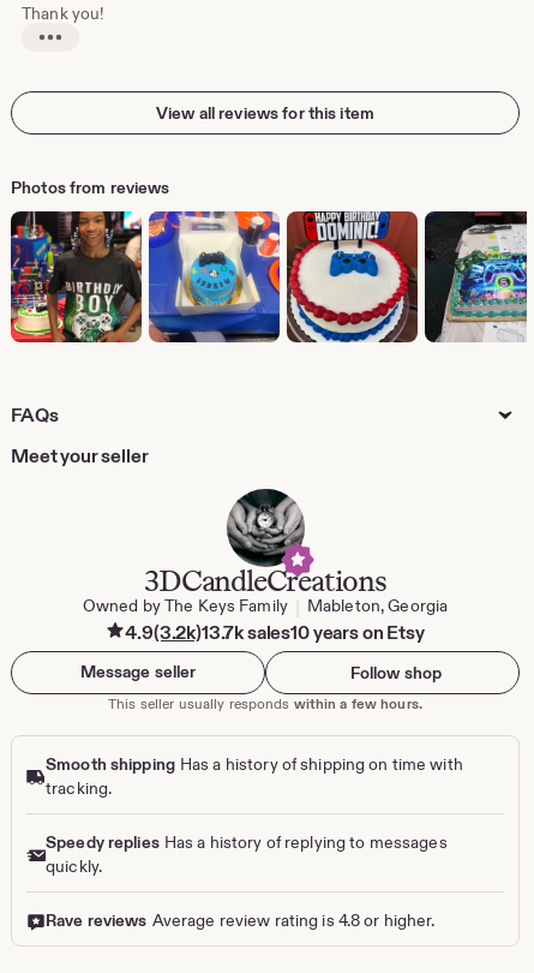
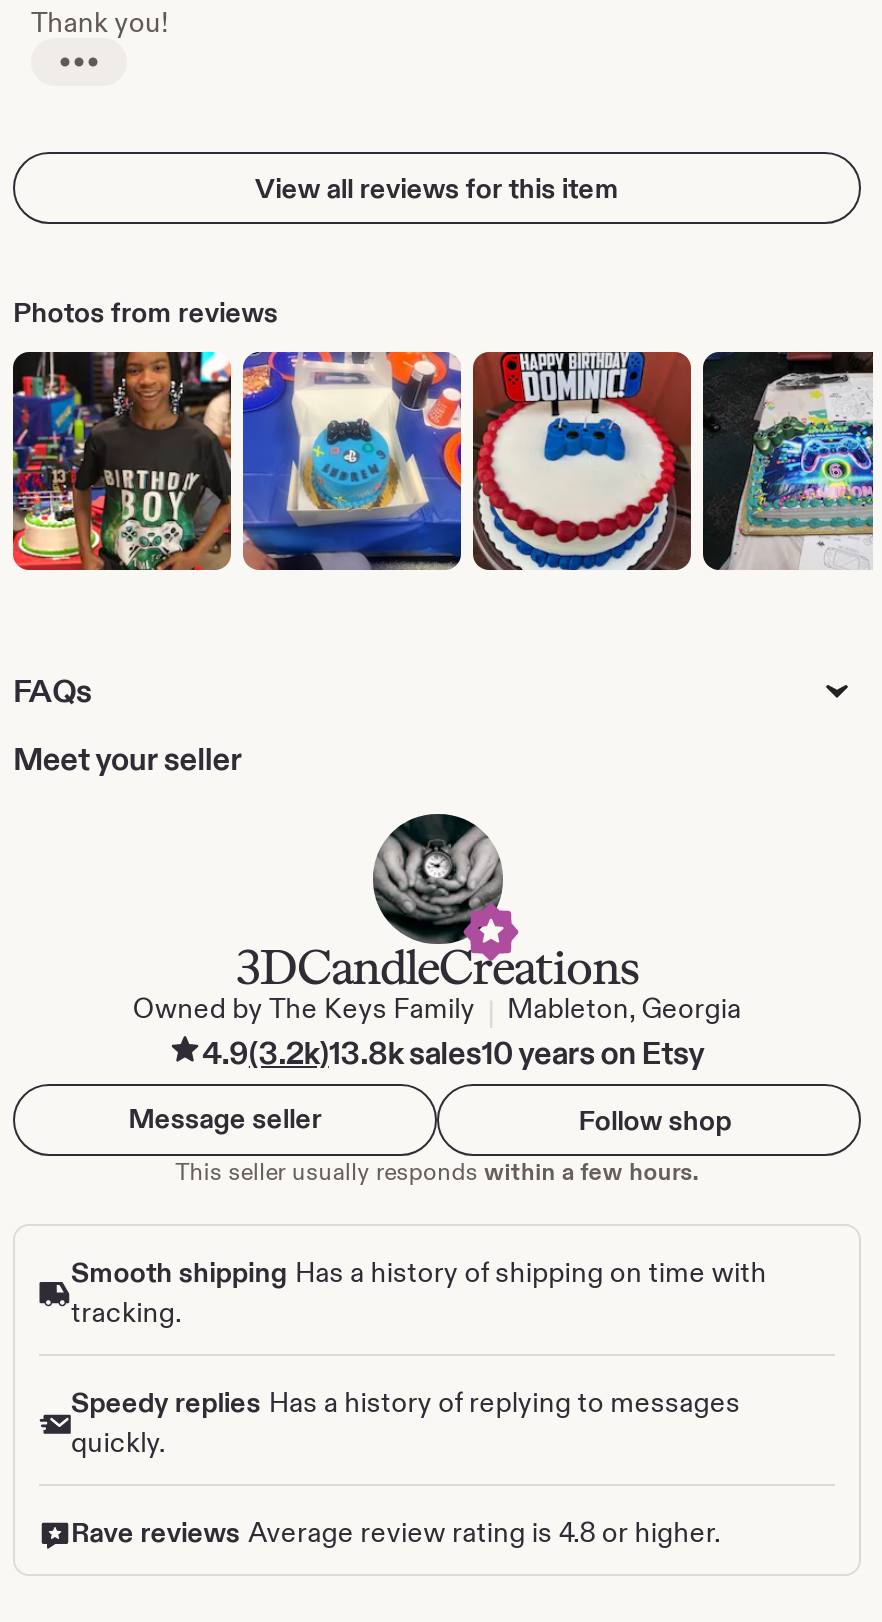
[125,620,424,644] 4.9(3.2k)13.7k sales10 years on Etsy -> [202,1032,704,1072] 4.9(3.2k)13.8k sales10 years on Etsy

